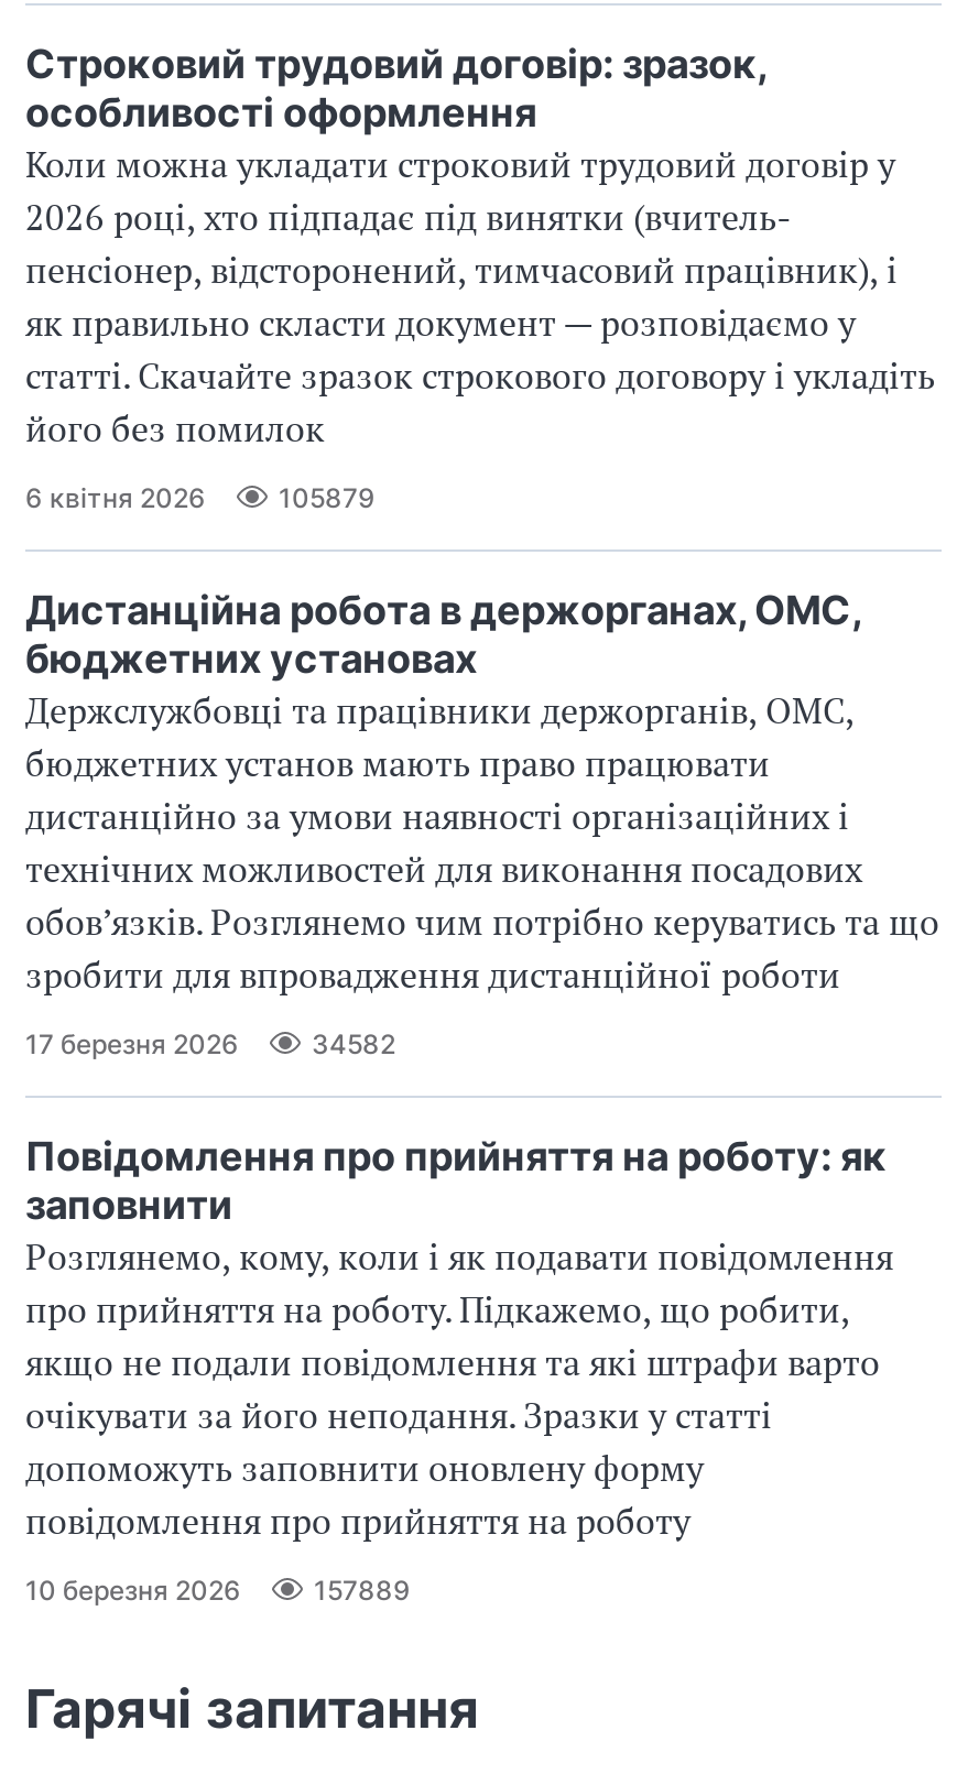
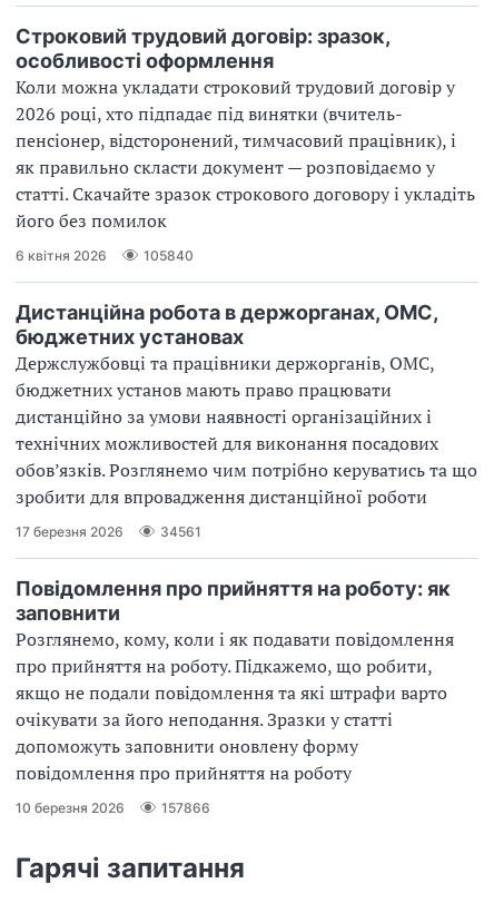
[279,481,376,514] 105879 -> [144,247,194,264] 105840
[312,1027,395,1060] 34582 -> [160,523,201,540] 34561
[314,1573,411,1606] 157889 -> [161,799,210,816] 157866

